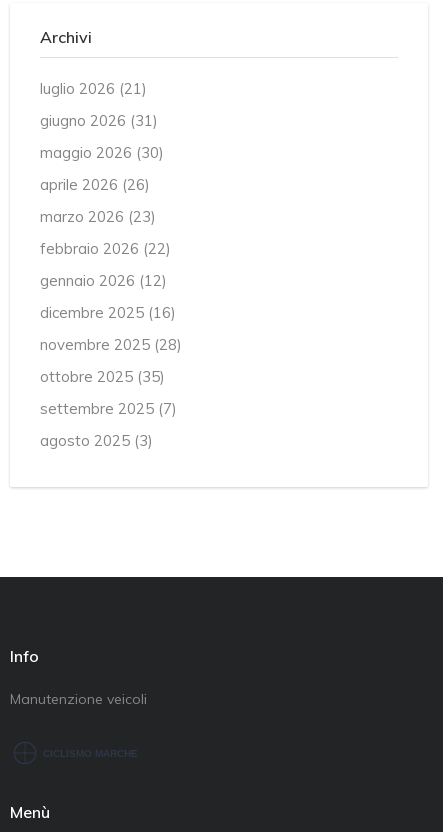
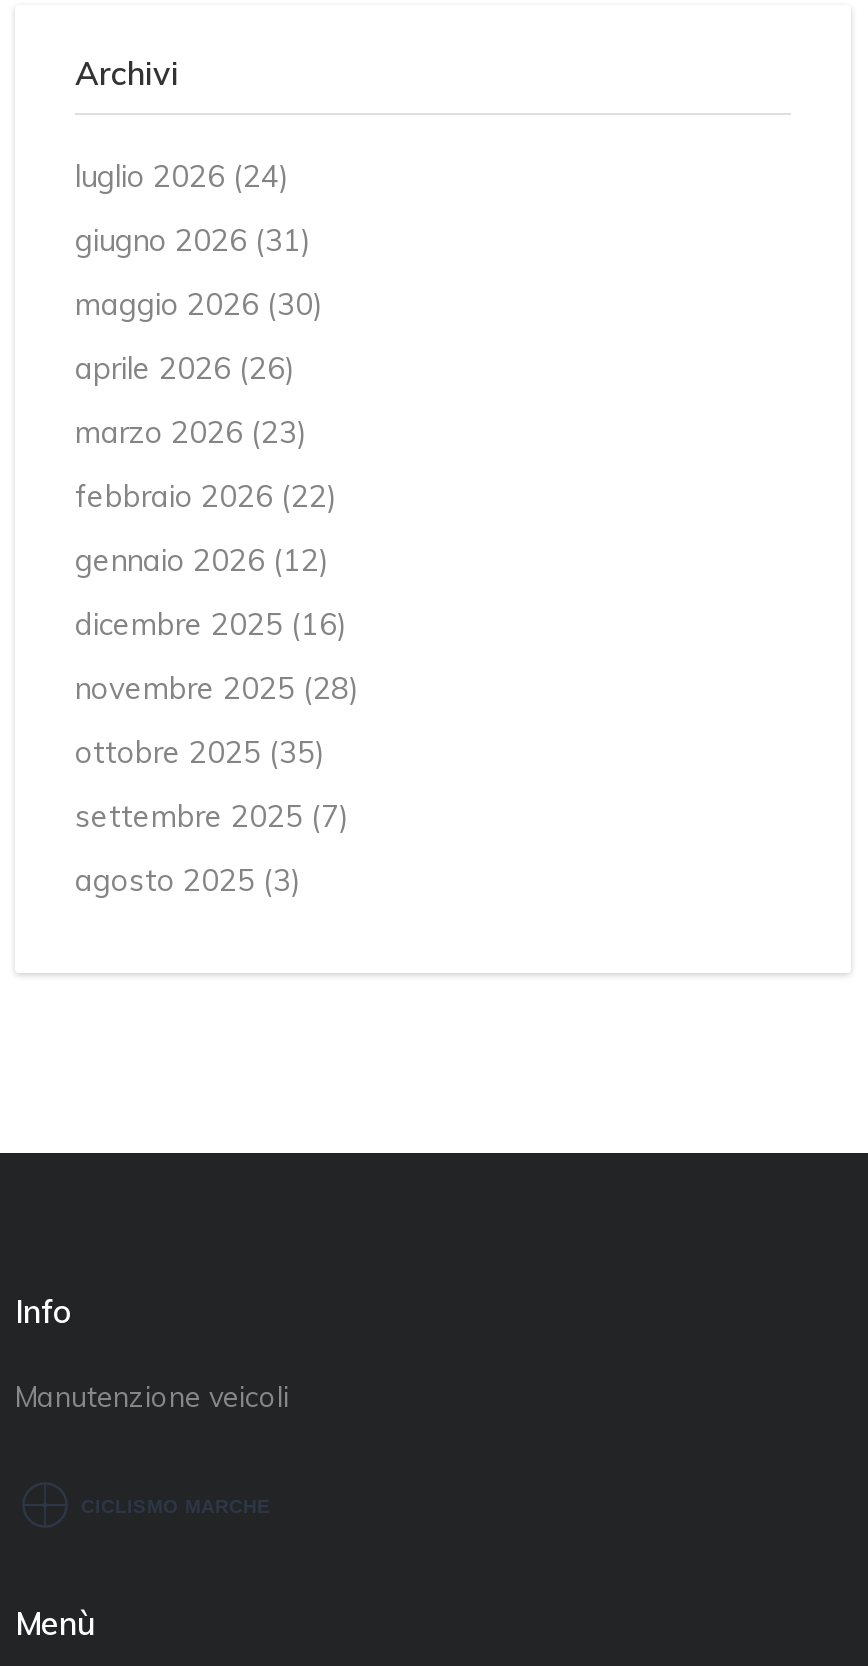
[40,79,147,98] luglio 2026 (21) -> [75,157,289,195] luglio 2026 (24)

